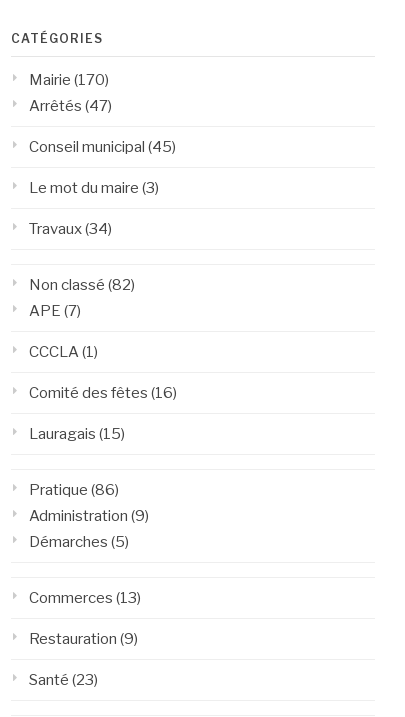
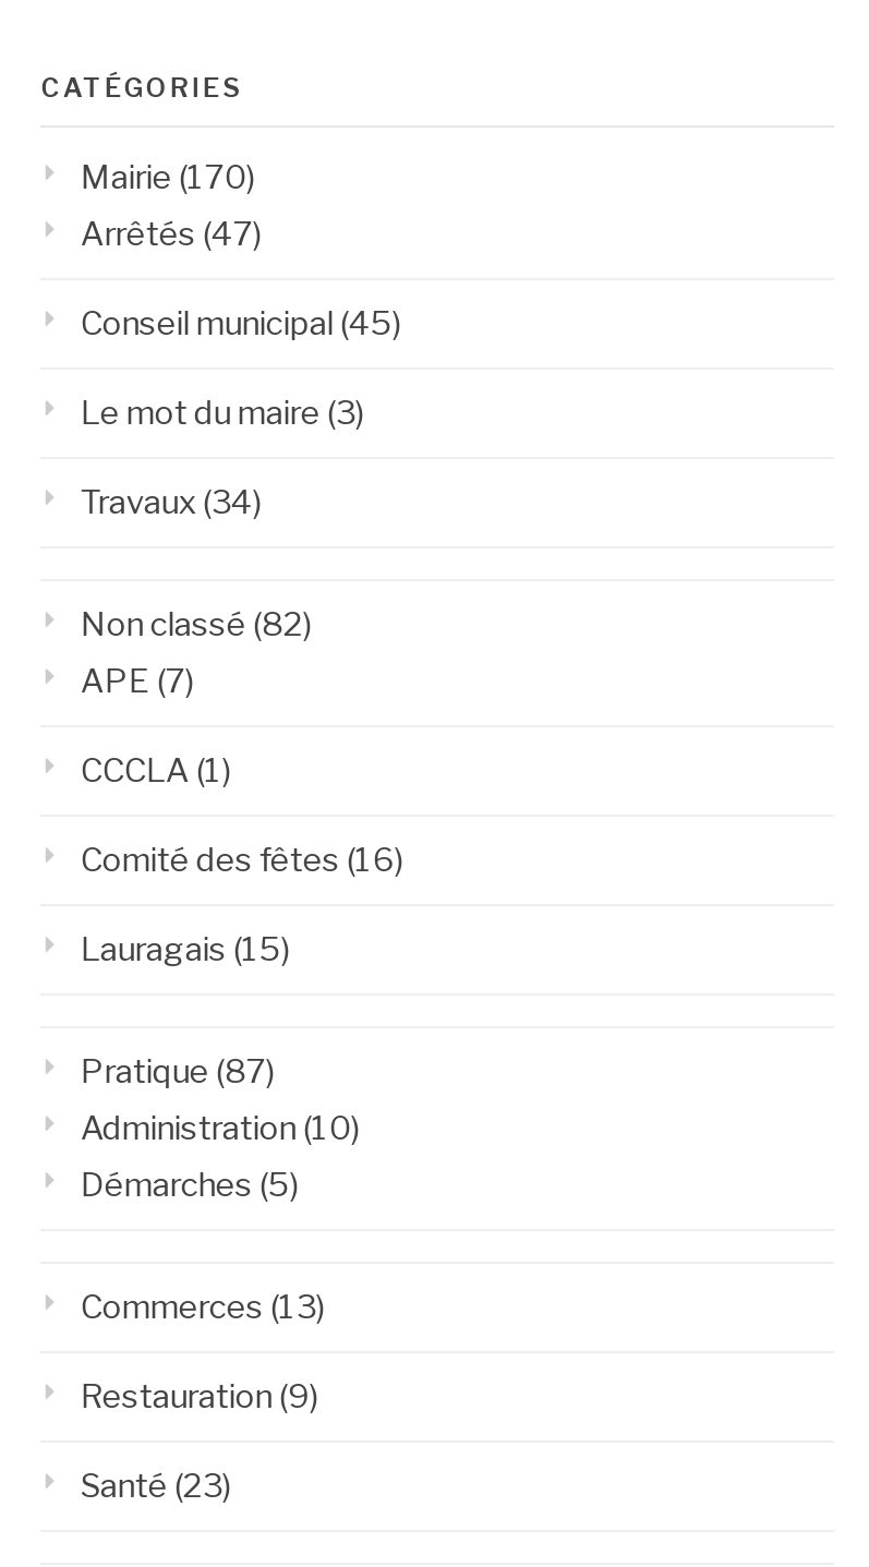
[29,481,119,499] Pratique (86) -> [80,1052,275,1092] Pratique (87)
[29,507,149,525] Administration (9) -> [80,1109,360,1148] Administration (10)

